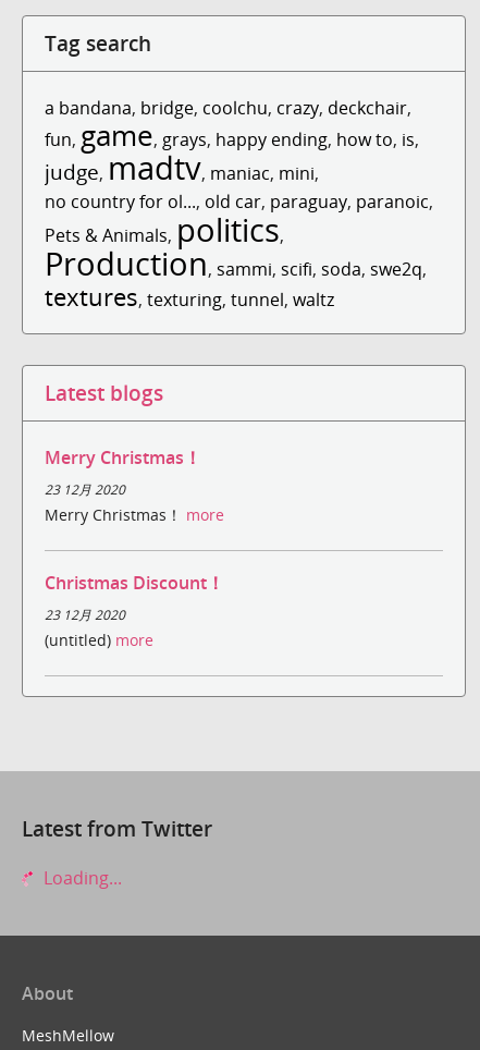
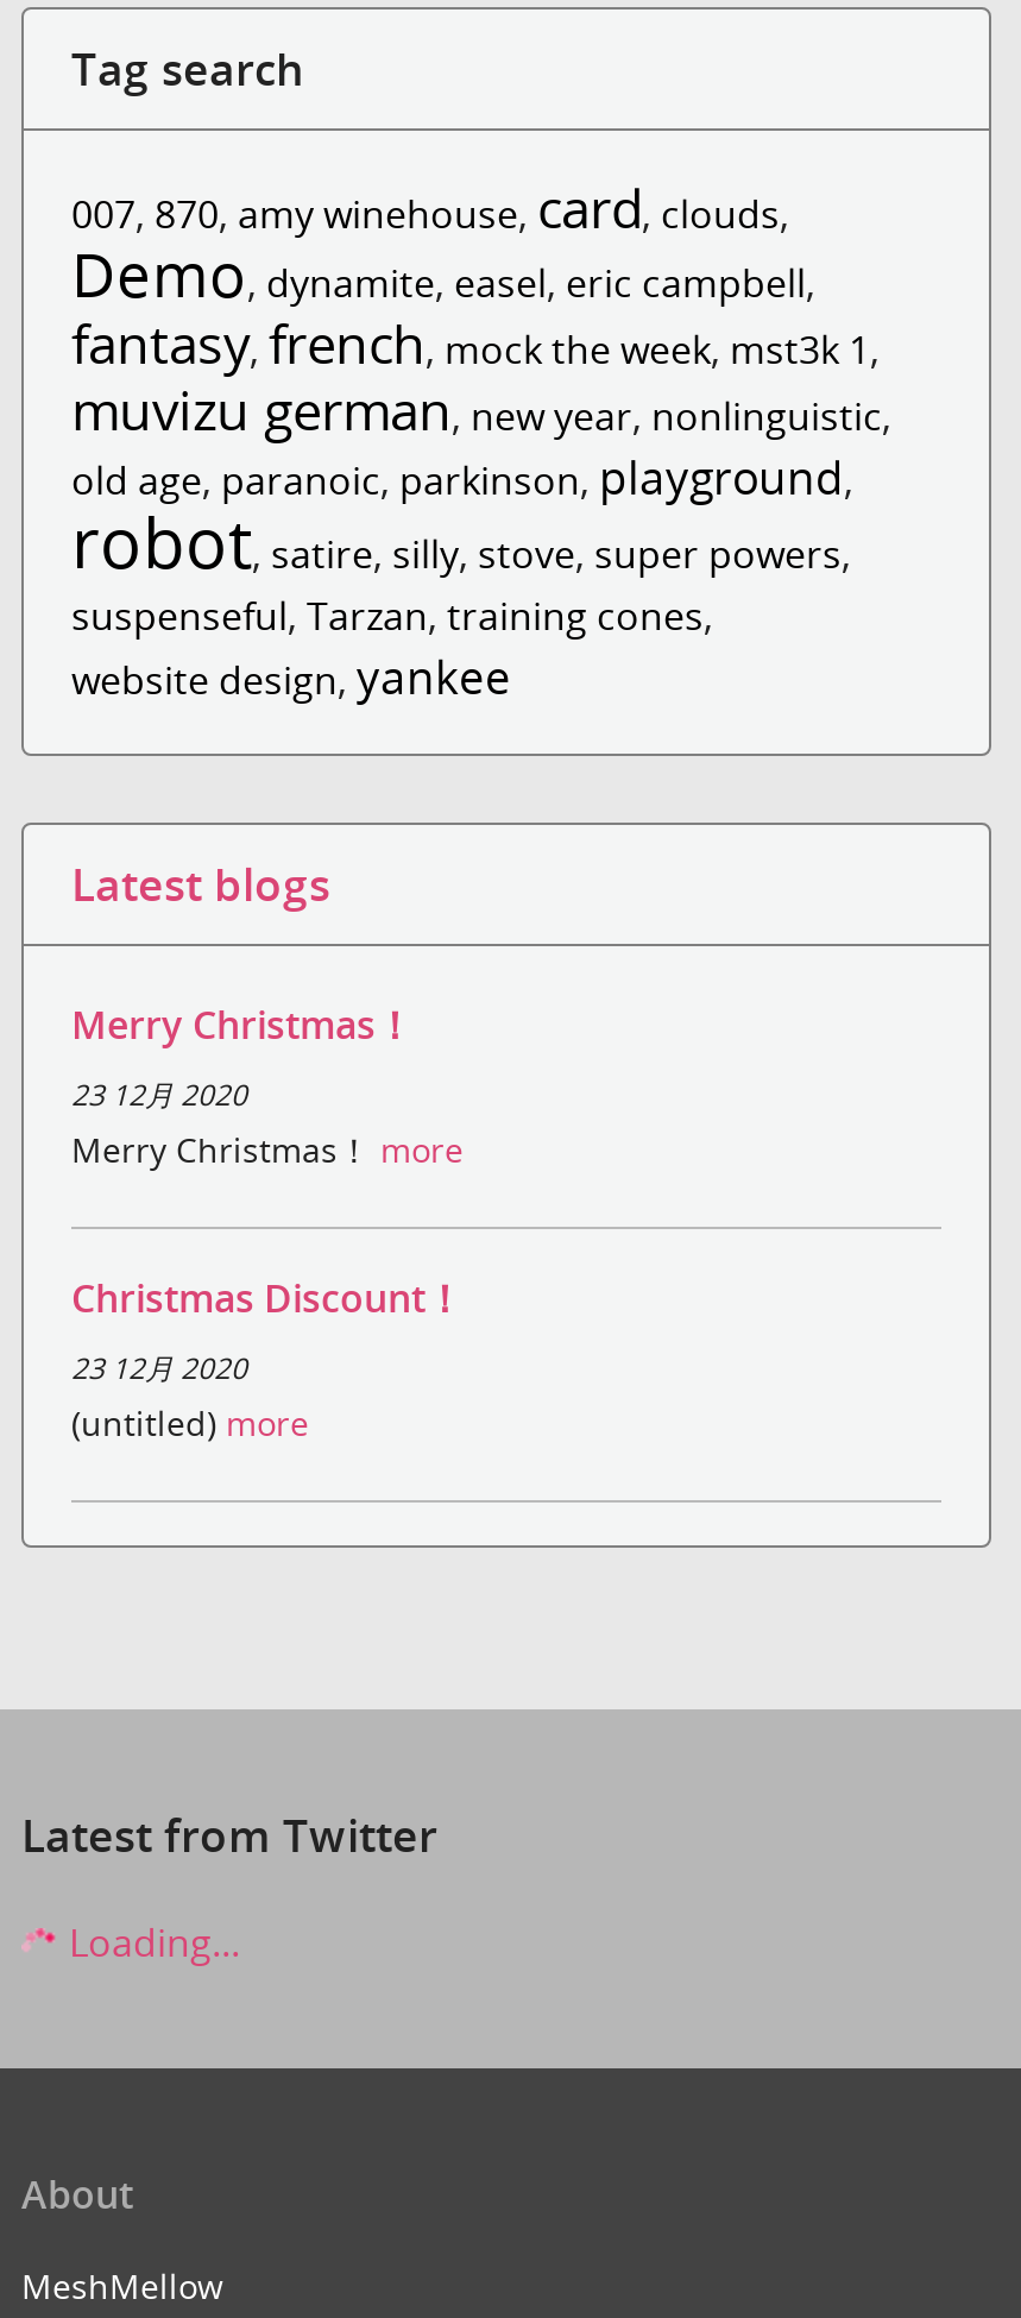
[45,95,433,313] a bandana, bridge, coolchu, crazy, deckchair, | fun, game, grays, happy ending, how to, is, | judge,madtv,maniac,mini, | no country for ol..., old car, paraguay, paranoic, | Pets & Animals,politics, | Production, sammi,scifi, soda, swe2q, | textures,texturing,tunnel,waltz -> [71,170,891,708] 007, 870, amy winehouse, card, clouds, | Demo, dynamite, easel, eric campbell, | fantasy,french, mock the week,mst3k 1, | muvizu german, new year, nonlinguistic, | old age, paranoic, parkinson, playground, | robot,satire,silly,stove,super powers, | suspenseful, Tarzan, training cones, | website design, yankee

